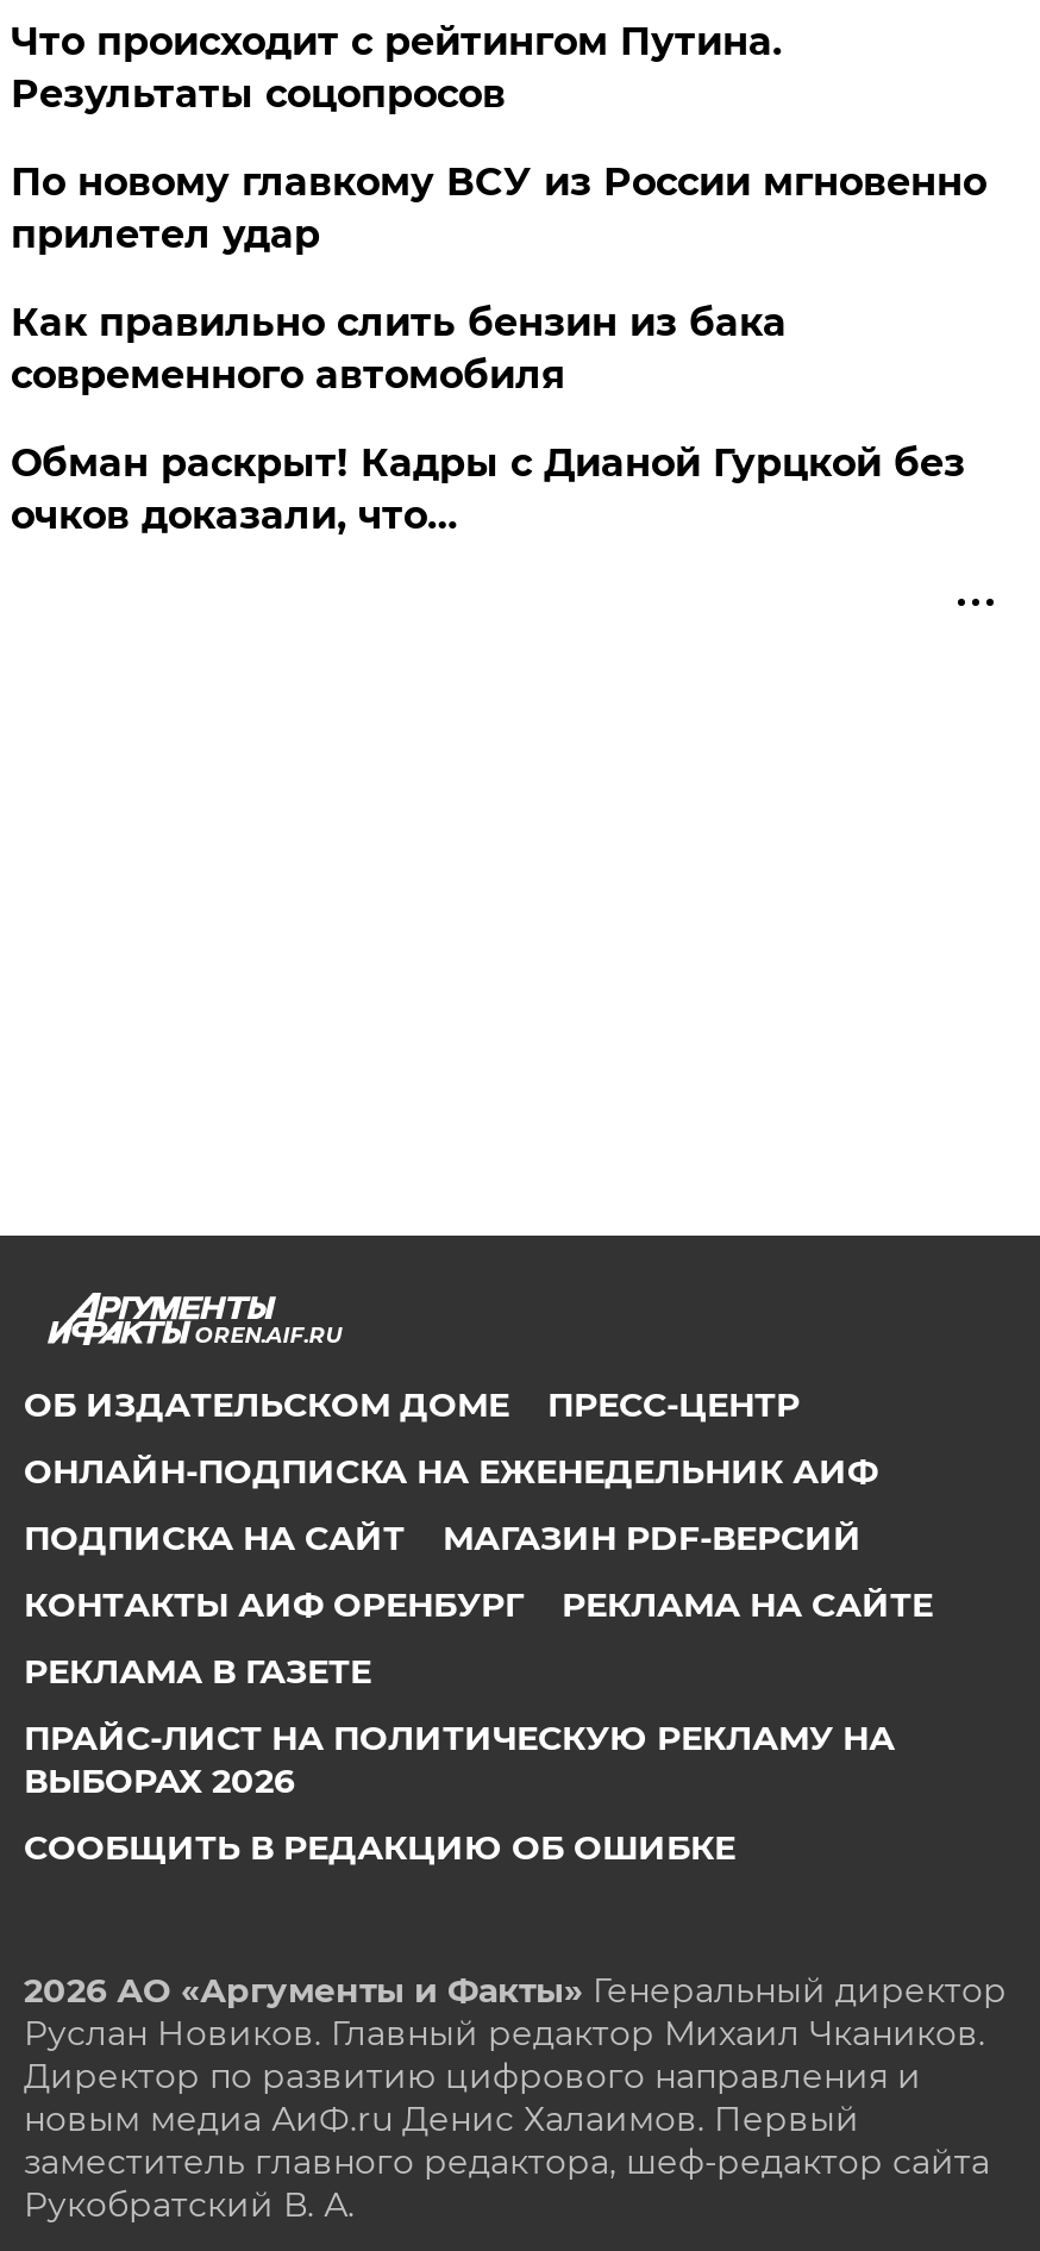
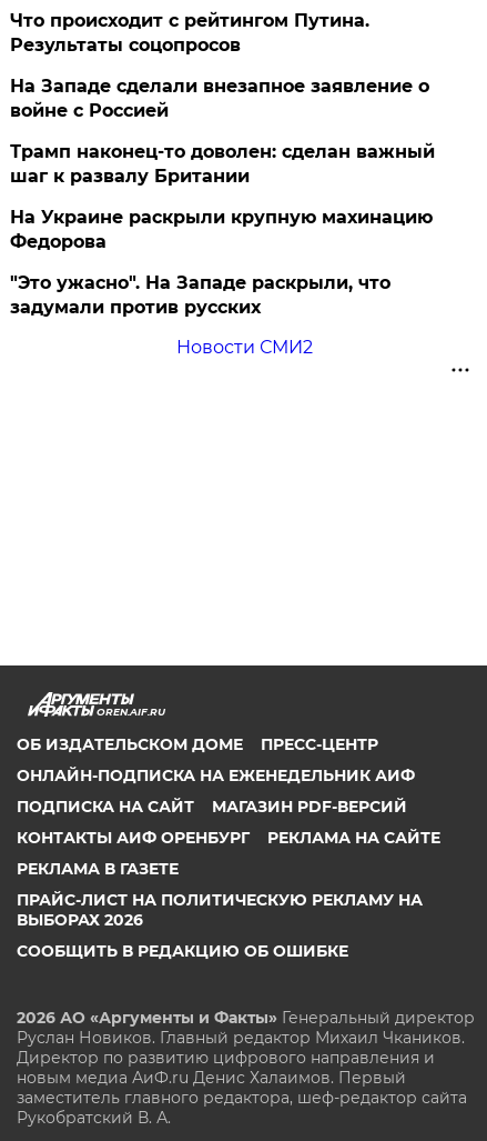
[10,159,986,537] По новому главкому ВСУ из России мгновенно | прилетел удар | Как правильно слить бензин из бака | современного автомобиля | Обман раскрыт! Кадры с Дианой Гурцкой без | очков доказали, что… -> [10,76,435,358] На Западе сделали внезапное заявление о | войне с Россией | Трамп наконец-то доволен: сделан важный | шаг к развалу Британии | На Украине раскрыли крупную махинацию | Федорова | "Это ужасно". На Западе раскрыли, что | задумали против русских | Новости СМИ2

